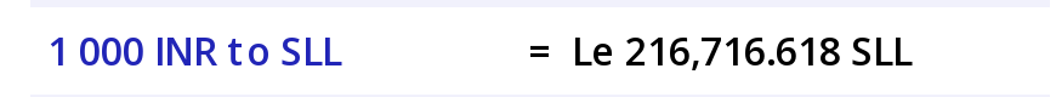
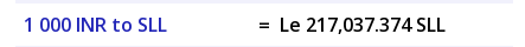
[528,24,912,78] = Le 216,716.618 SLL -> [258,12,446,38] = Le 217,037.374 SLL

